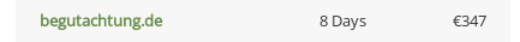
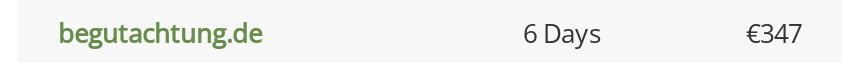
[319,10,366,31] 8 Days -> [523,15,601,51] 6 Days

